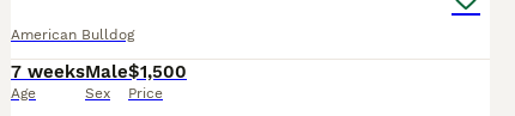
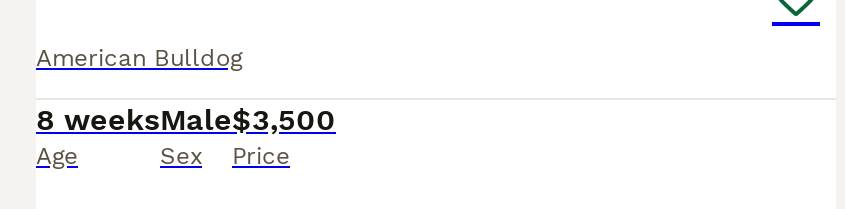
[11,61,85,83] 7 weeks -> [36,102,160,138] 8 weeks
[128,61,187,83] $1,500 -> [232,102,336,138] $3,500

